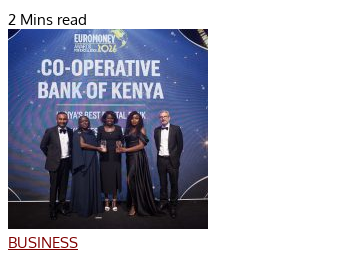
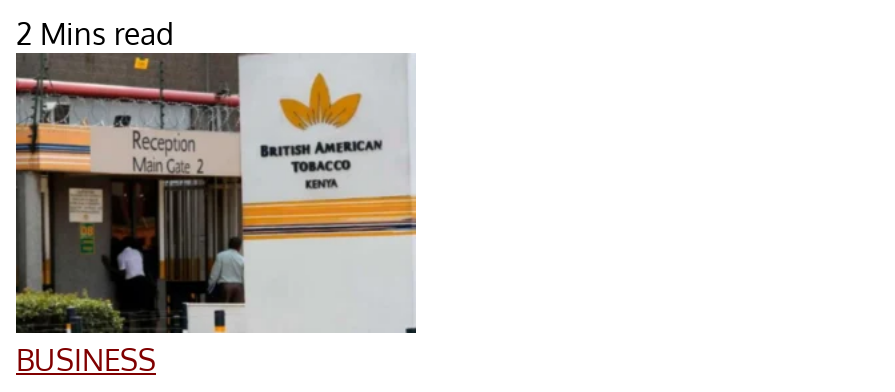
[7,28,209,230] [image] -> [14,51,418,335] [image]

